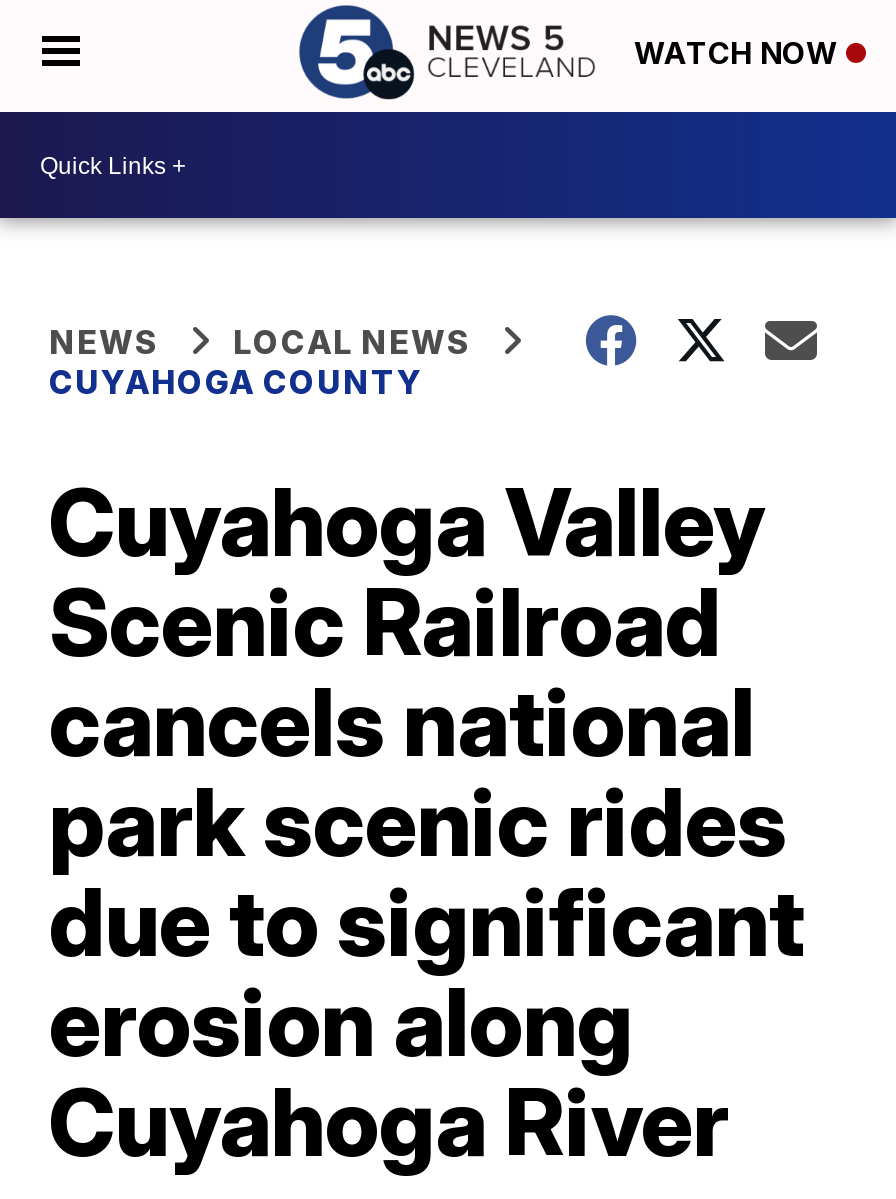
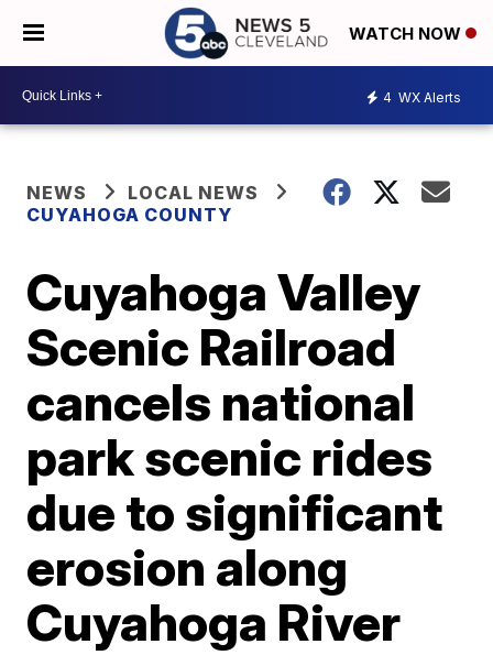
none -> [383,89,461,105] 4 WX Alerts

